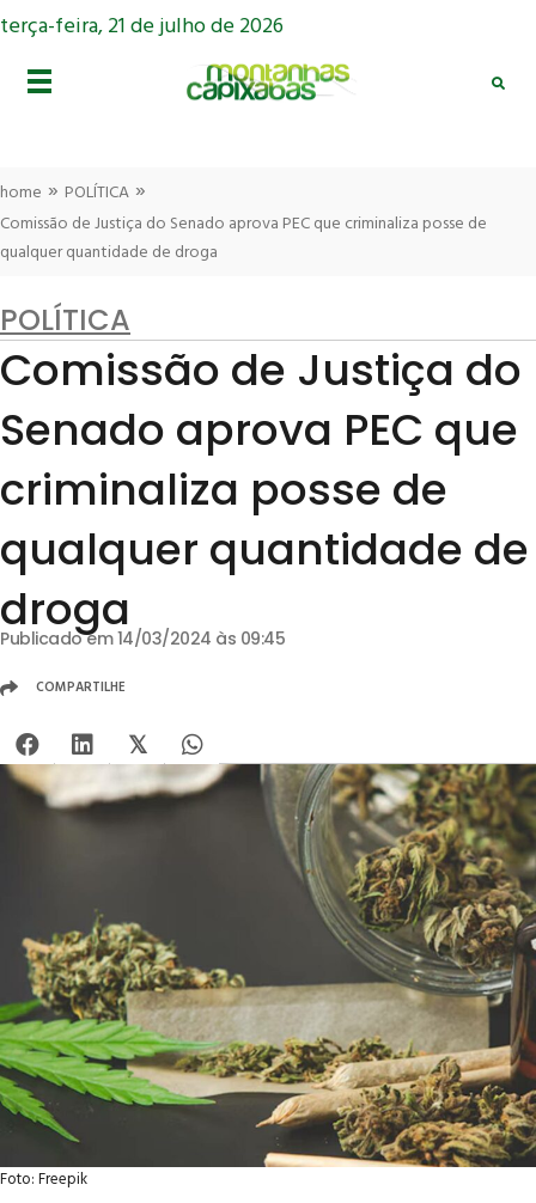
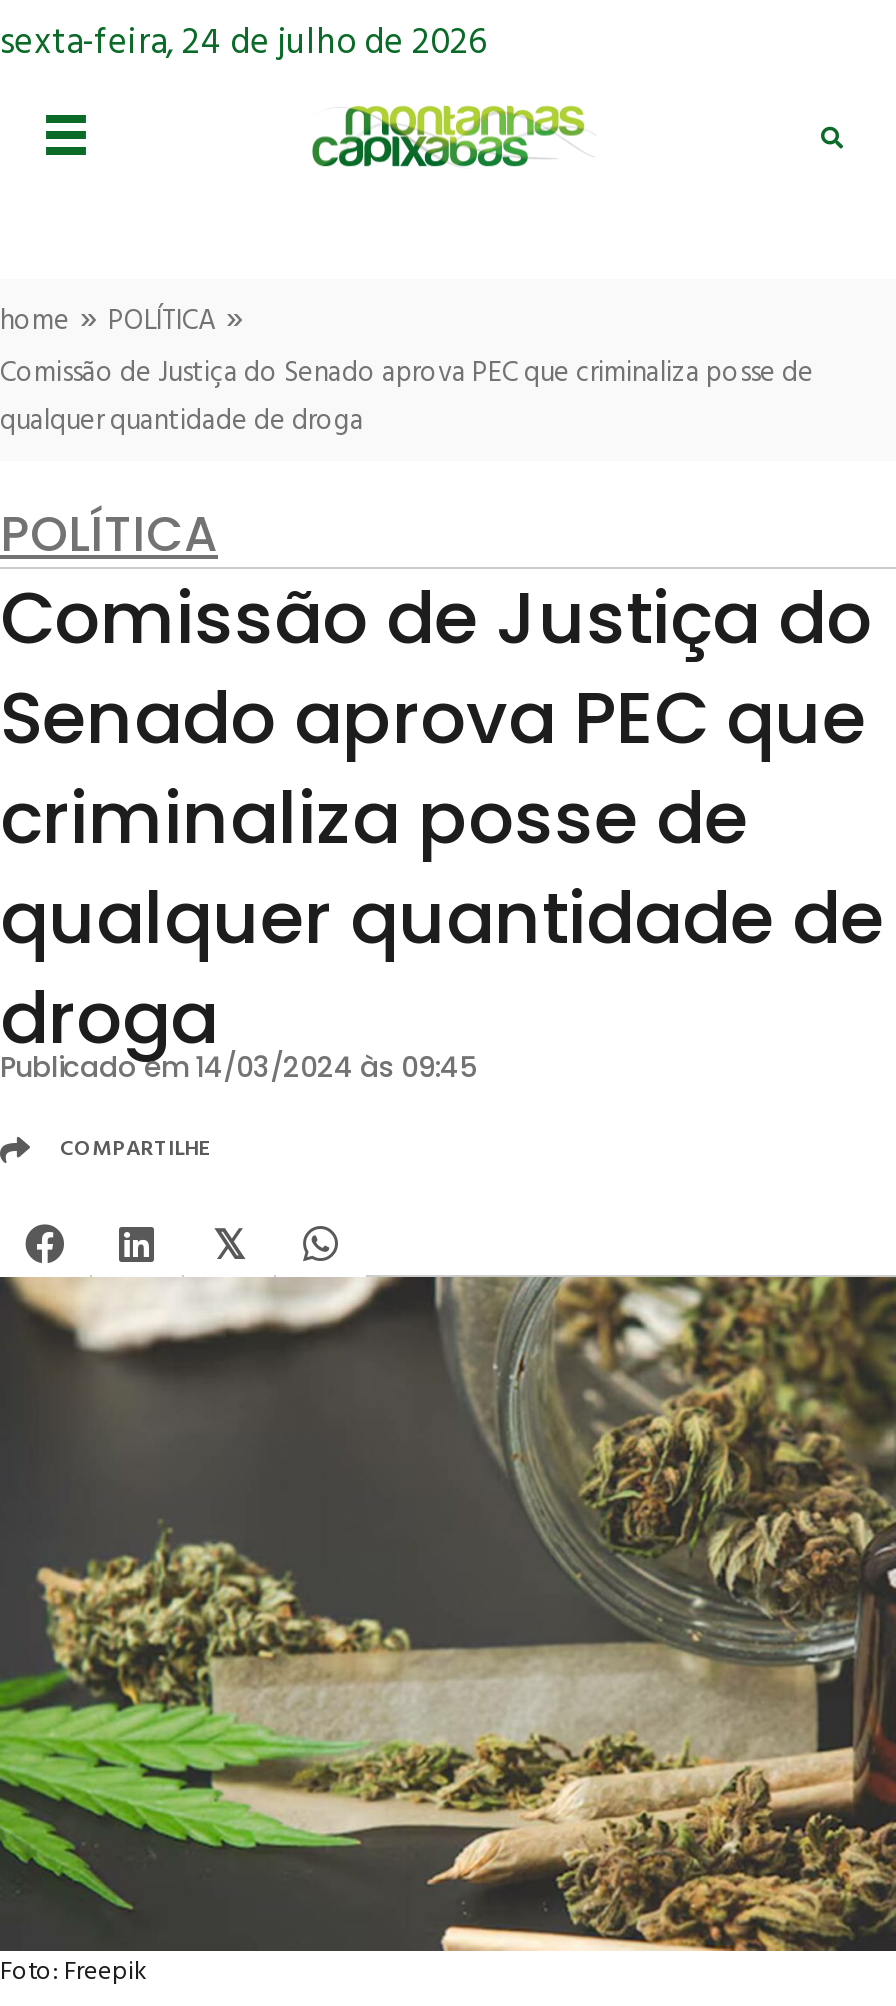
[0,10,284,44] terça-feira, 21 de julho de 2026 -> [0,15,486,73] sexta-feira, 24 de julho de 2026

